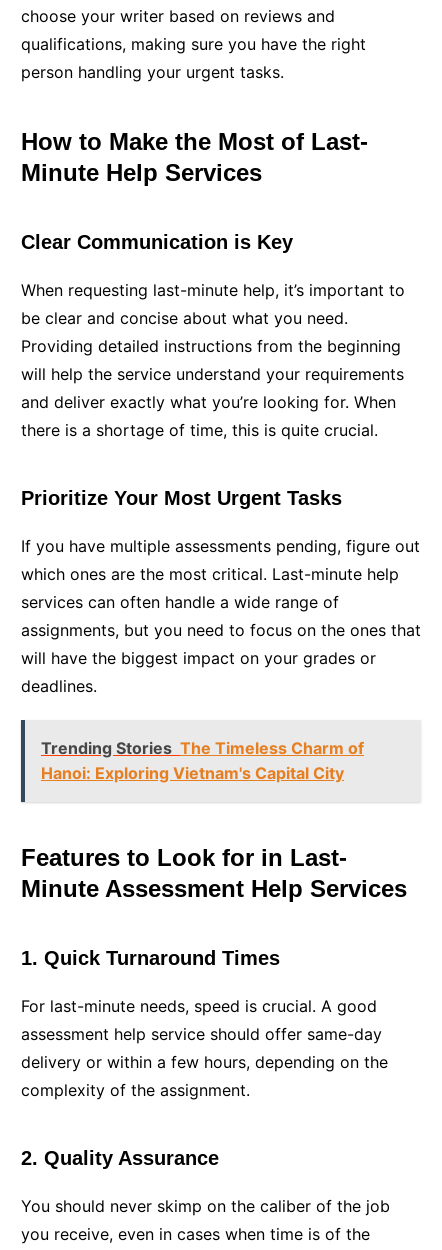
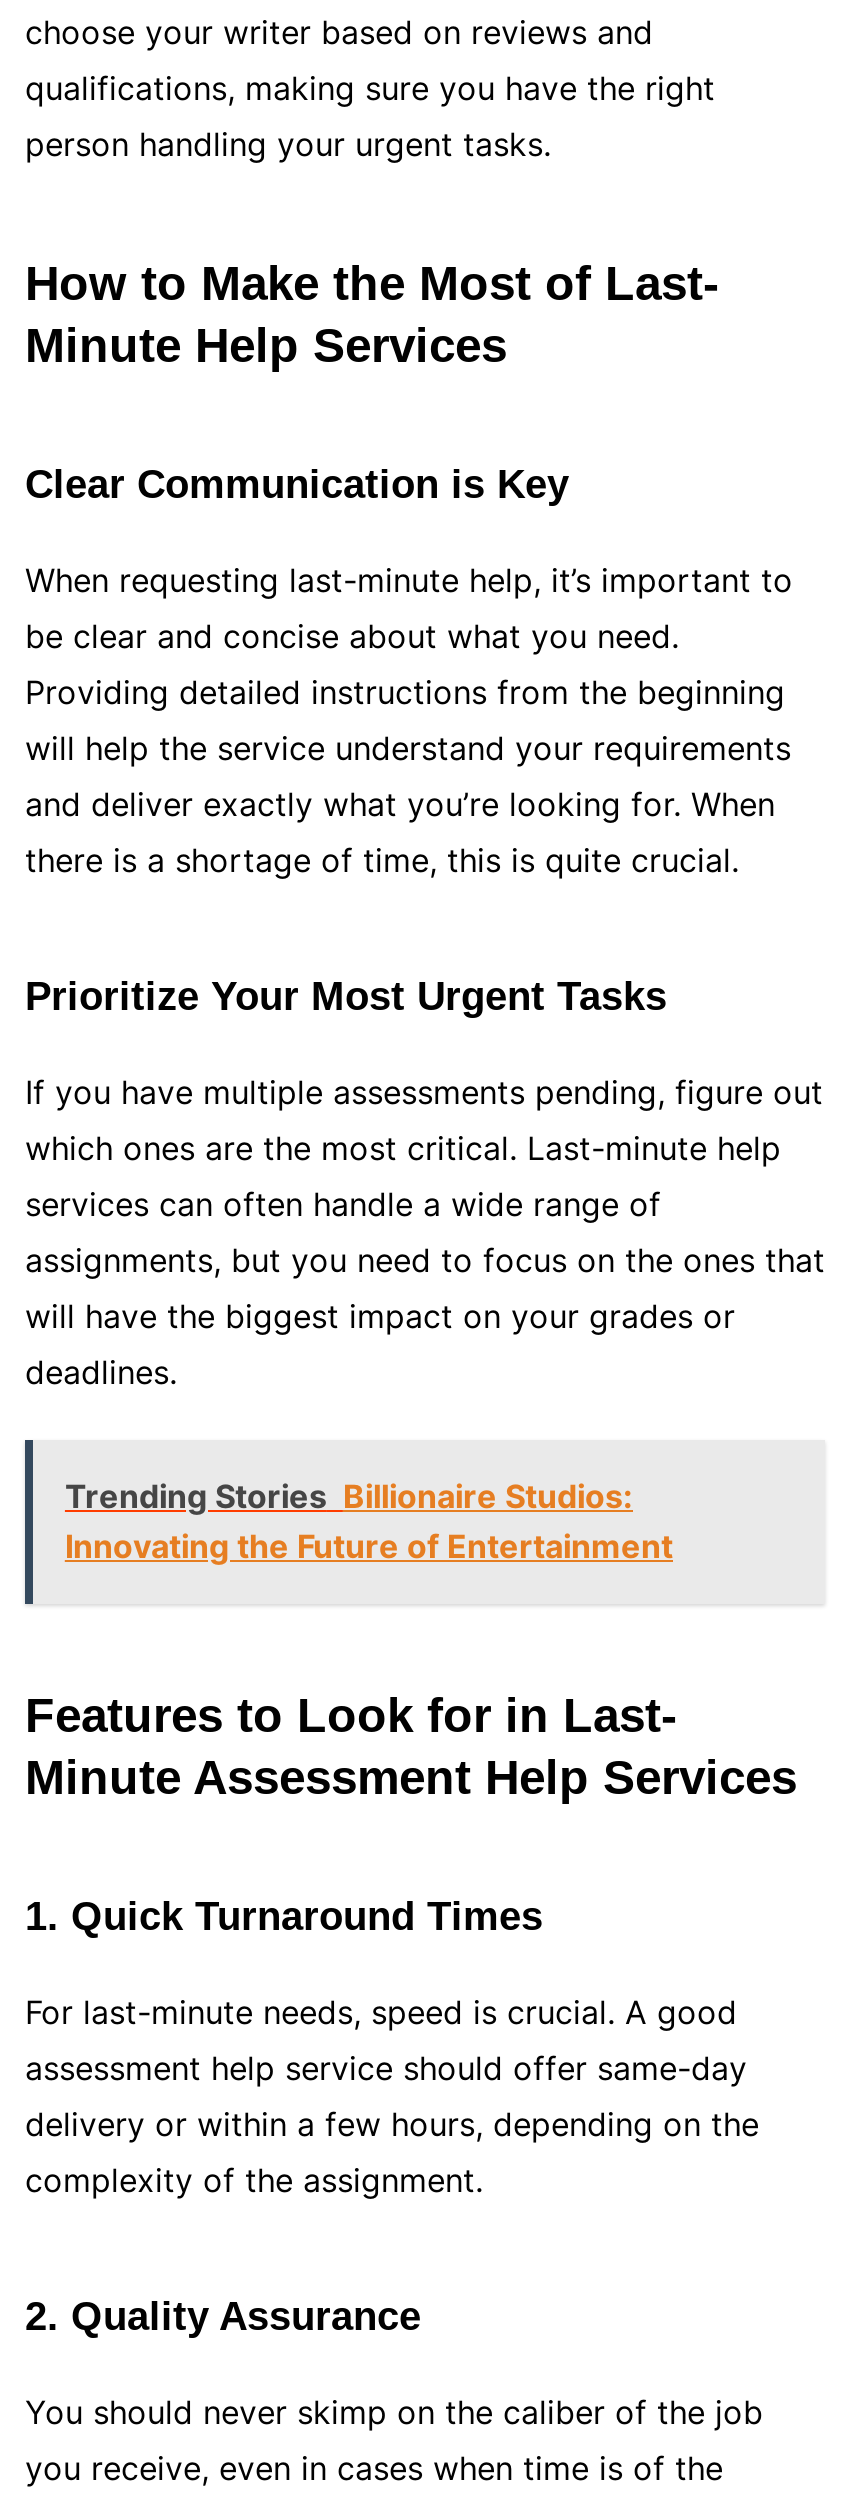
[41,738,364,783] Trending Stories The Timeless Charm of | Hanoi: Exploring Vietnam's Capital City -> [65,1476,673,1566] Trending Stories Billionaire Studios: | Innovating the Future of Entertainment

